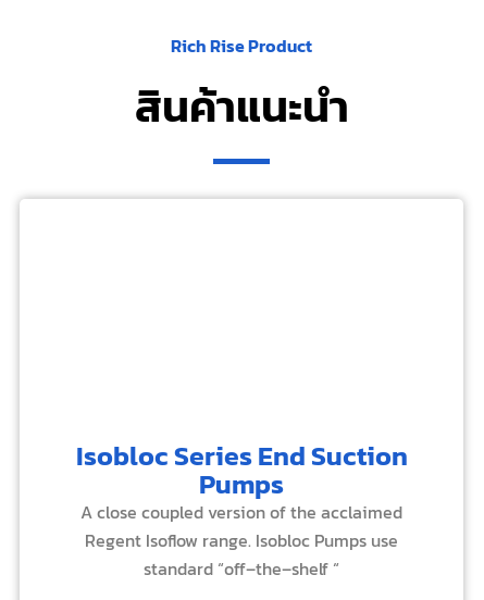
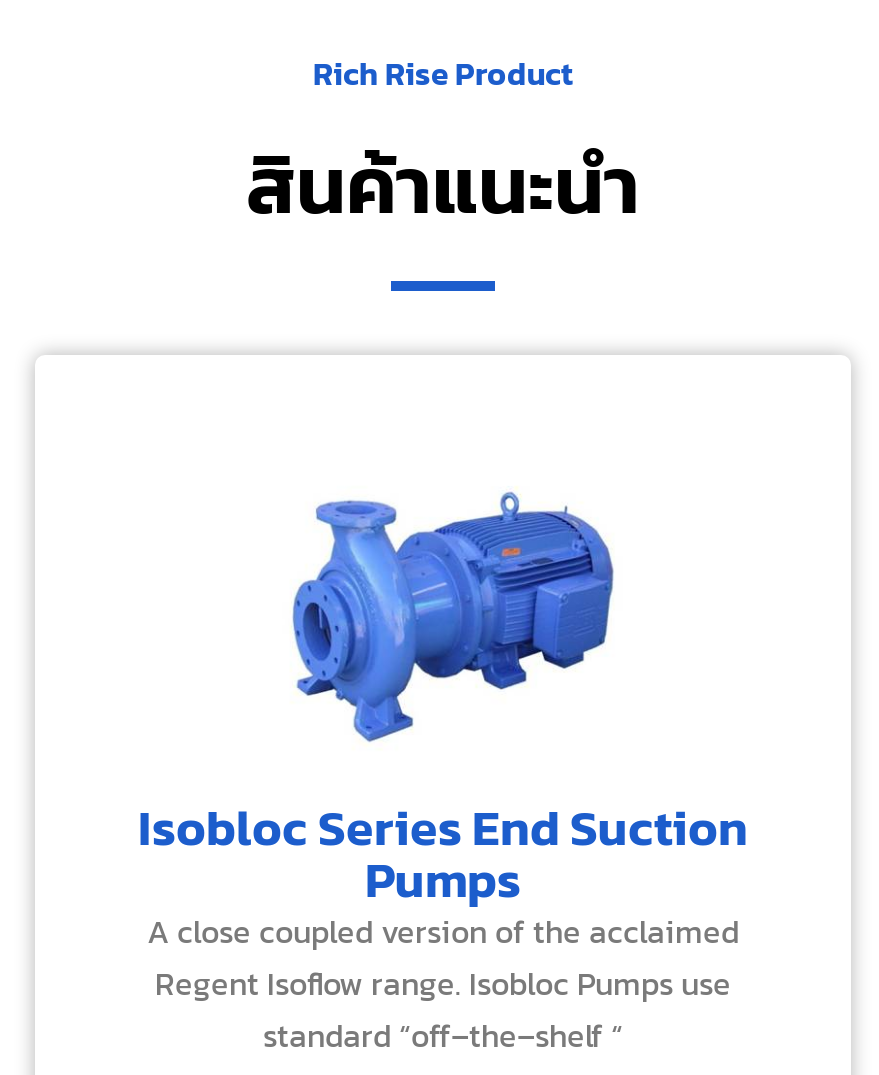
none -> [291,491,615,743] [image]

